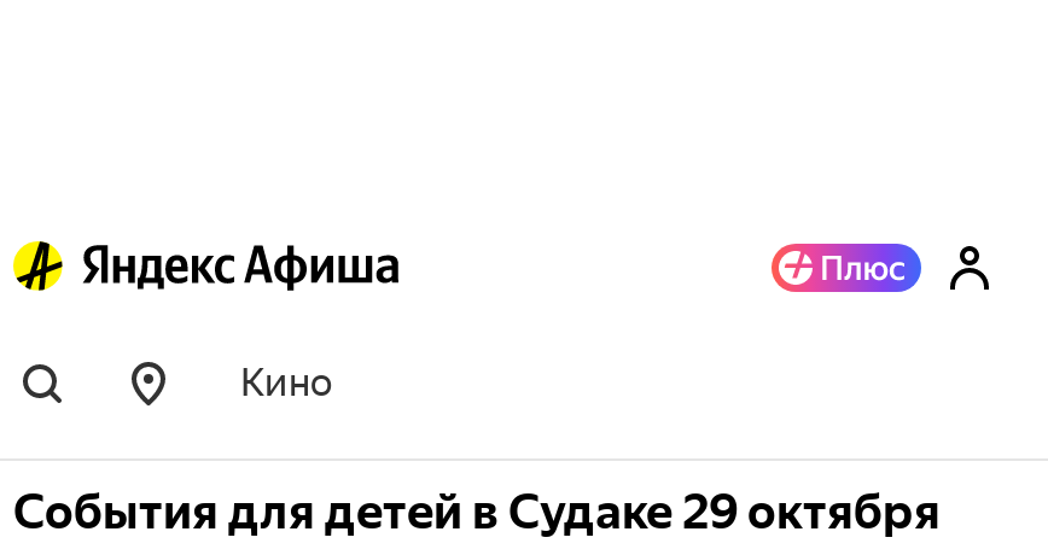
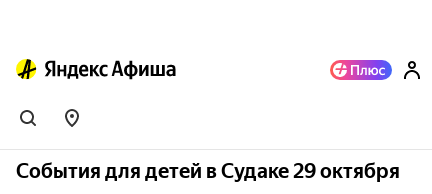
[240,360,332,405] Кино -> none

